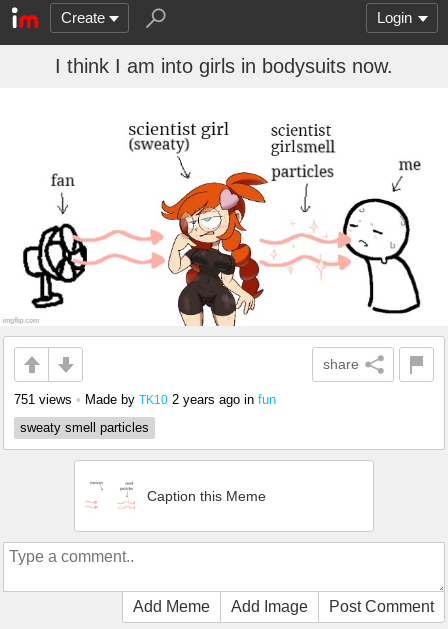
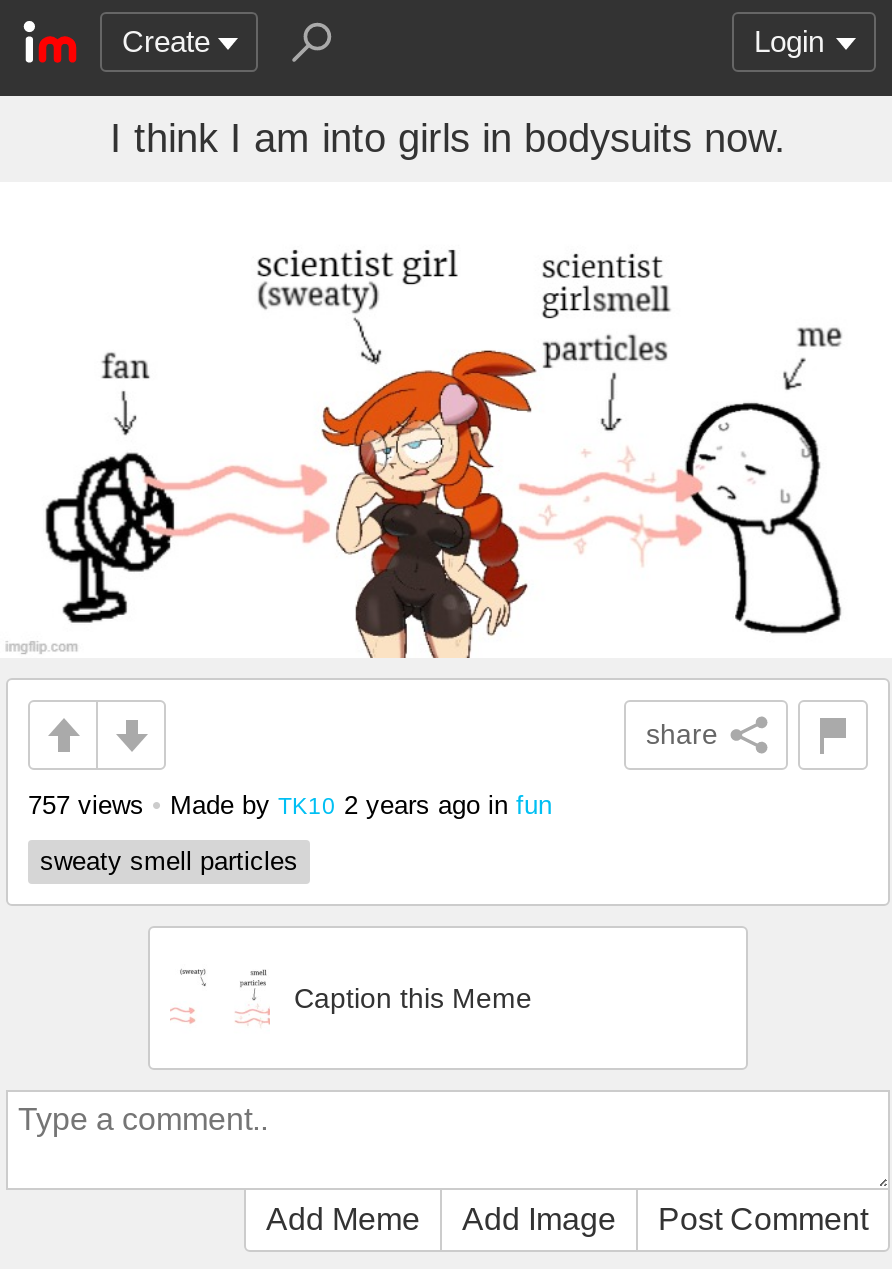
[14,392,276,407] 751 views • Made by TK10 2 years ago in fun -> [28,790,552,820] 757 views • Made by TK10 2 years ago in fun

